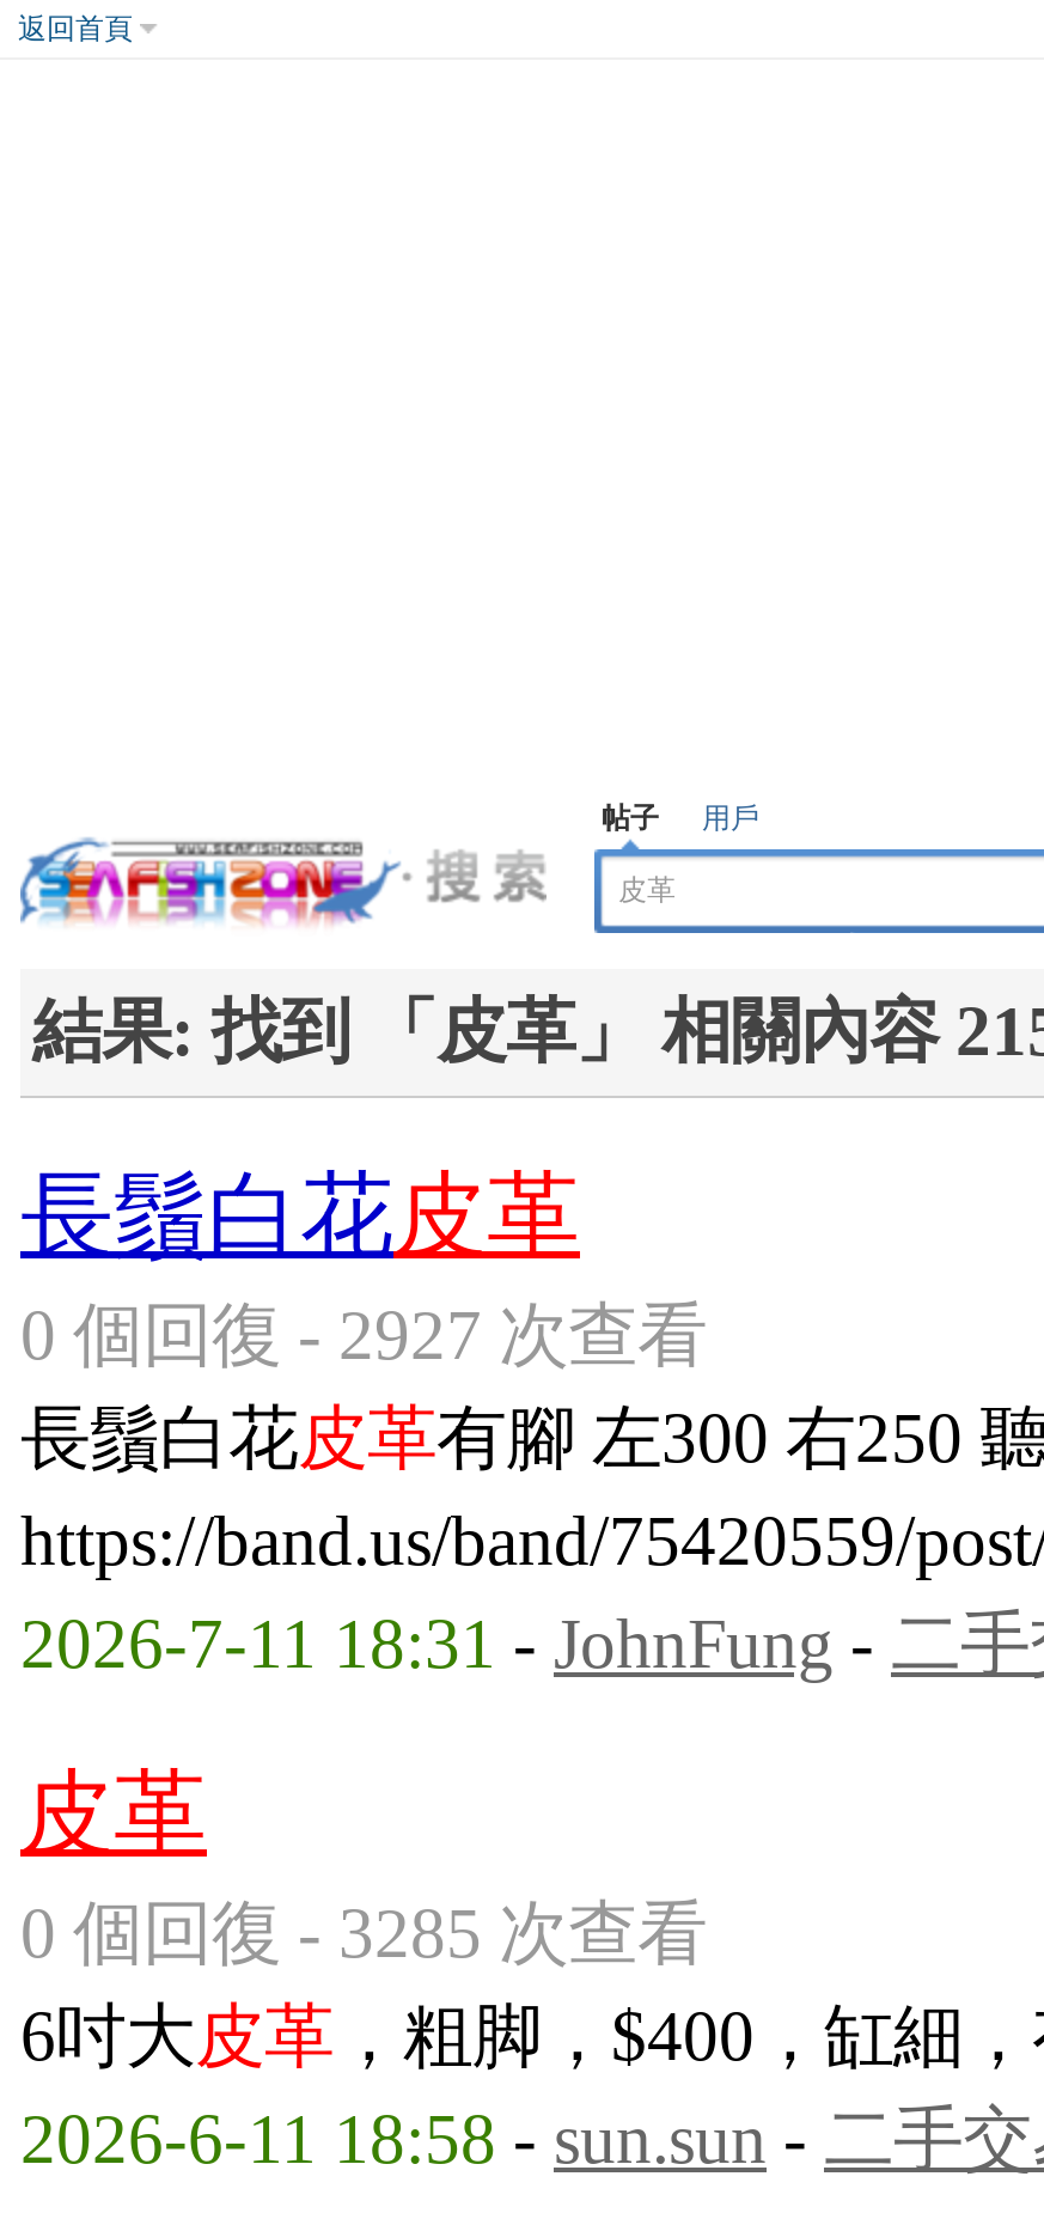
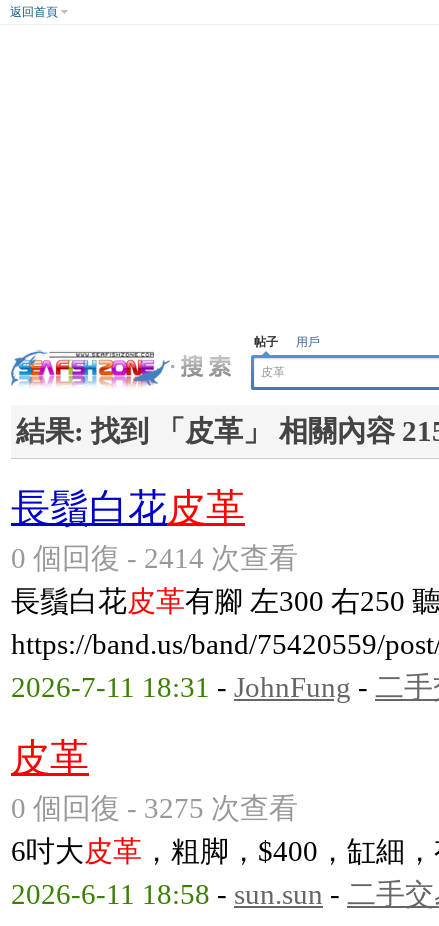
[20,1297,707,1373] 0 個回復 - 2927 次查看 -> [11,542,298,574] 0 個回復 - 2414 次查看
[20,1895,707,1971] 0 個回復 - 3285 次查看 -> [11,792,298,824] 0 個回復 - 3275 次查看

